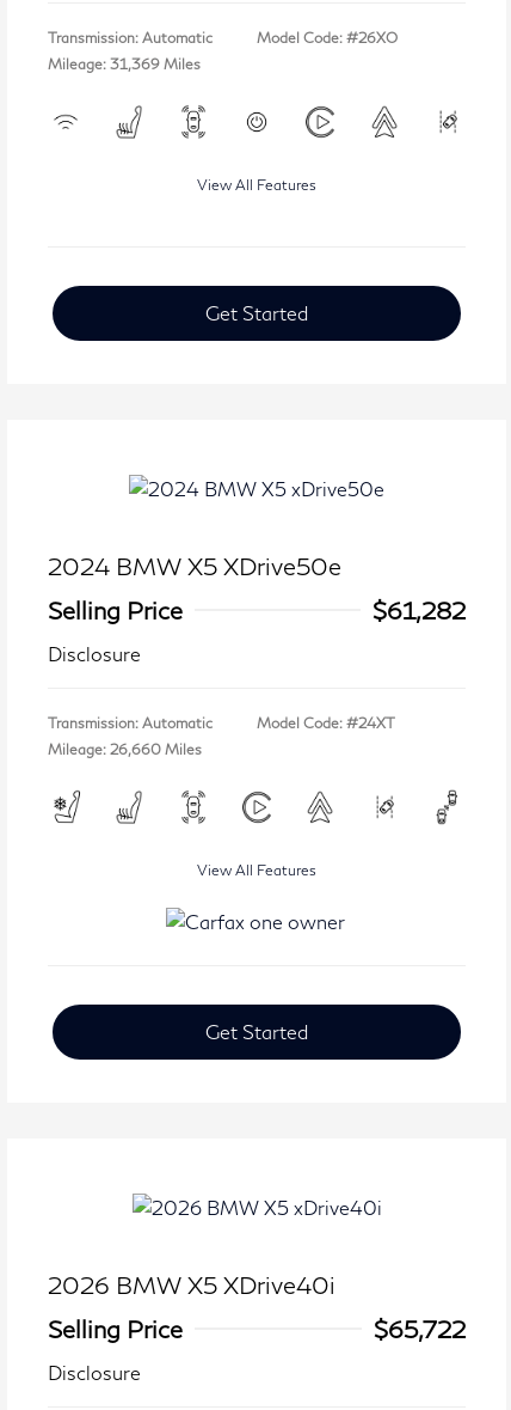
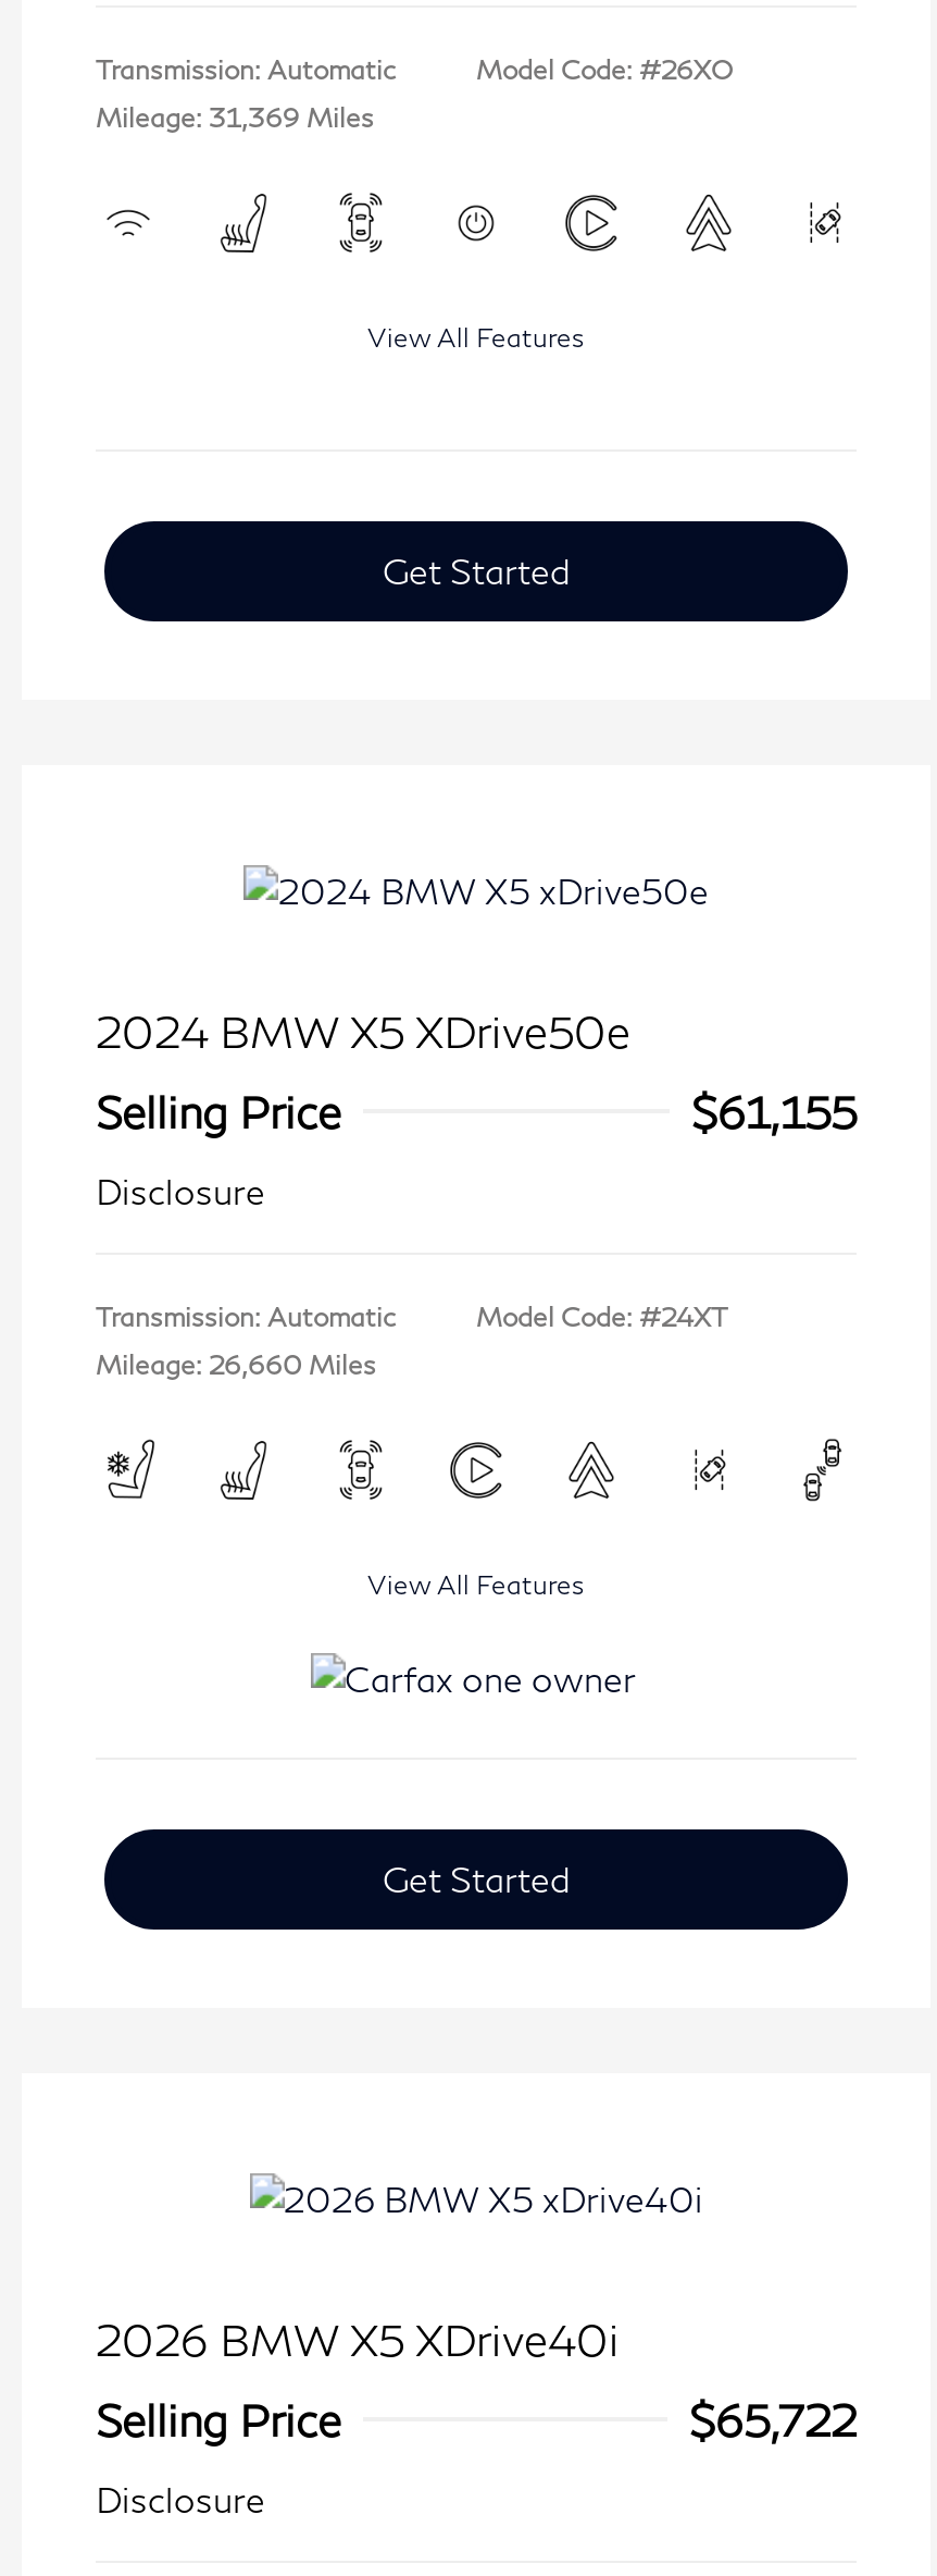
[373,596,466,624] $61,282 -> [691,1084,857,1136] $61,155

